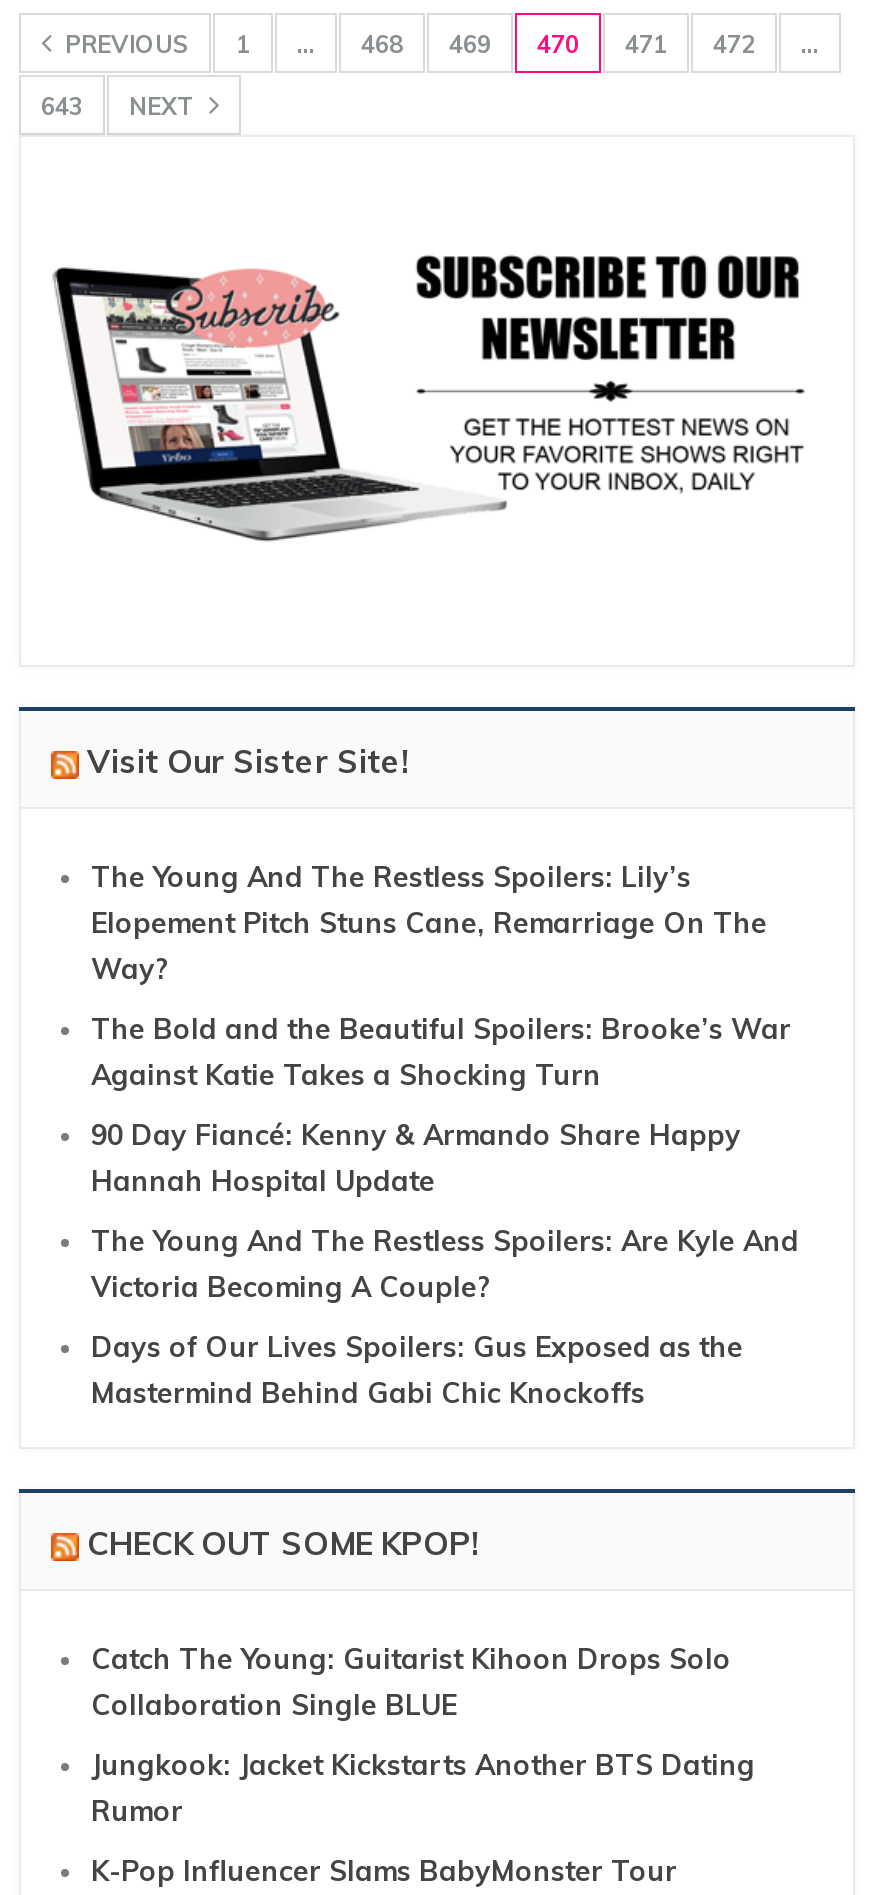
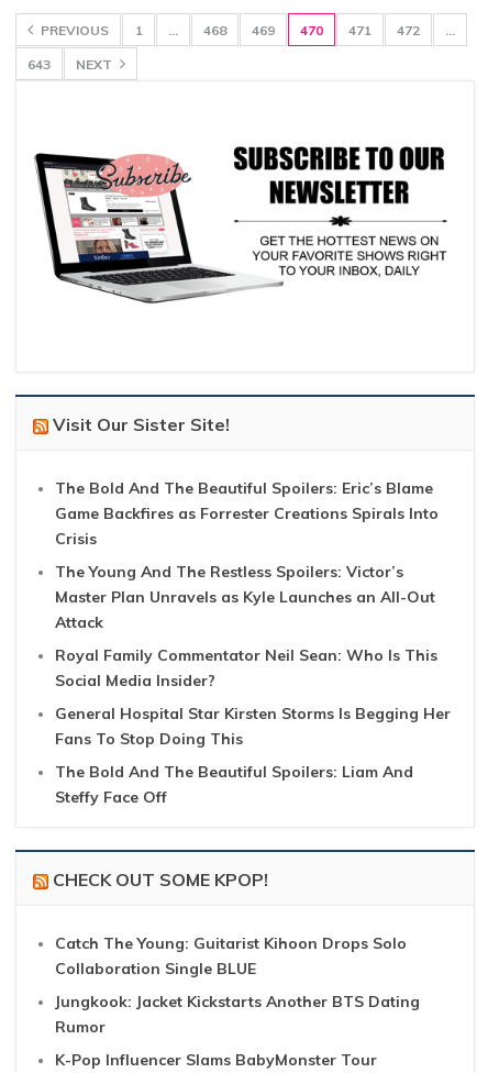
[91,859,767,987] The Young And The Restless Spoilers: Lily’s | Elopement Pitch Stuns Cane, Remarriage On The | Way? -> [55,478,439,549] The Bold And The Beautiful Spoilers: Eric’s Blame | Game Backfires as Forrester Creations Spirals Into | Crisis
[91,1011,791,1093] The Bold and the Beautiful Spoilers: Brooke’s War | Against Katie Takes a Shocking Turn -> [55,562,435,632] The Young And The Restless Spoilers: Victor’s | Master Plan Unravels as Kyle Launches an All-Out | Attack
[91,1117,741,1199] 90 Day Fiancé: Kenny & Armando Share Happy | Hannah Hospital Update -> [55,645,437,691] Royal Family Commentator Neil Sean: Who Is This | Social Media Insider?
[91,1223,799,1305] The Young And The Restless Spoilers: Are Kyle And | Victoria Becoming A Couple? -> [55,704,451,749] General Hospital Star Kirsten Storms Is Begging Her | Fans To Stop Doing This
[91,1329,743,1411] Days of Our Lives Spoilers: Gus Exposed as the | Mastermind Behind Gabi Chic Knockoffs -> [55,762,413,807] The Bold And The Beautiful Spoilers: Liam And | Steffy Face Off

